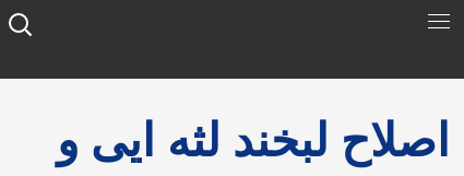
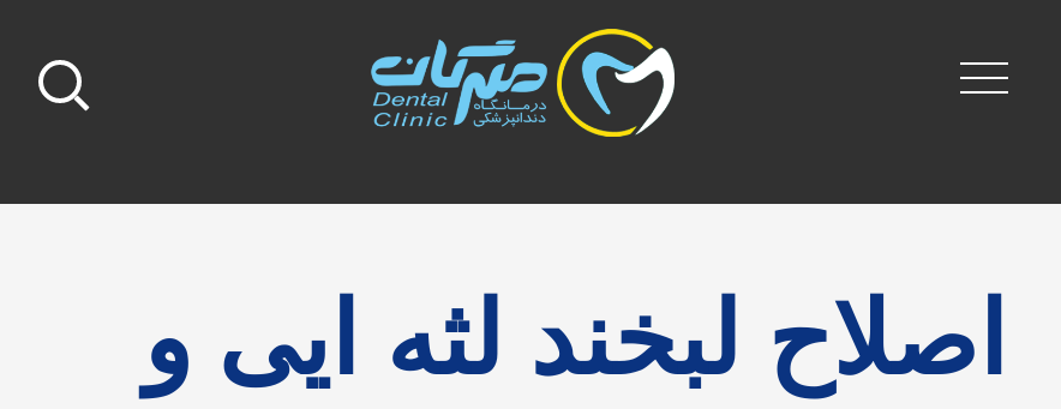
none -> [370,26,677,139] [image]

